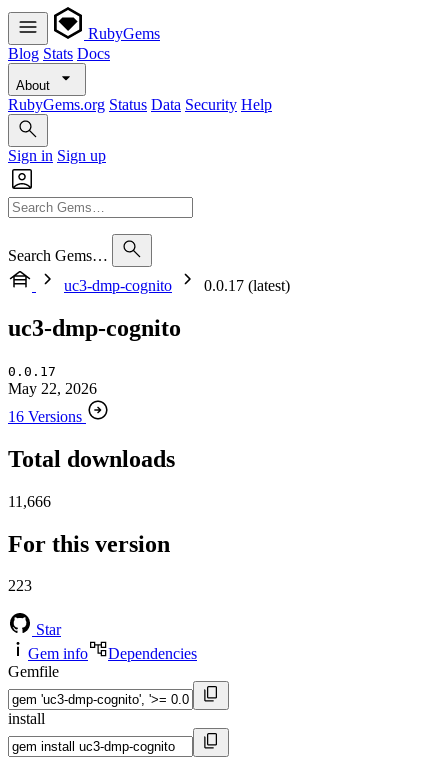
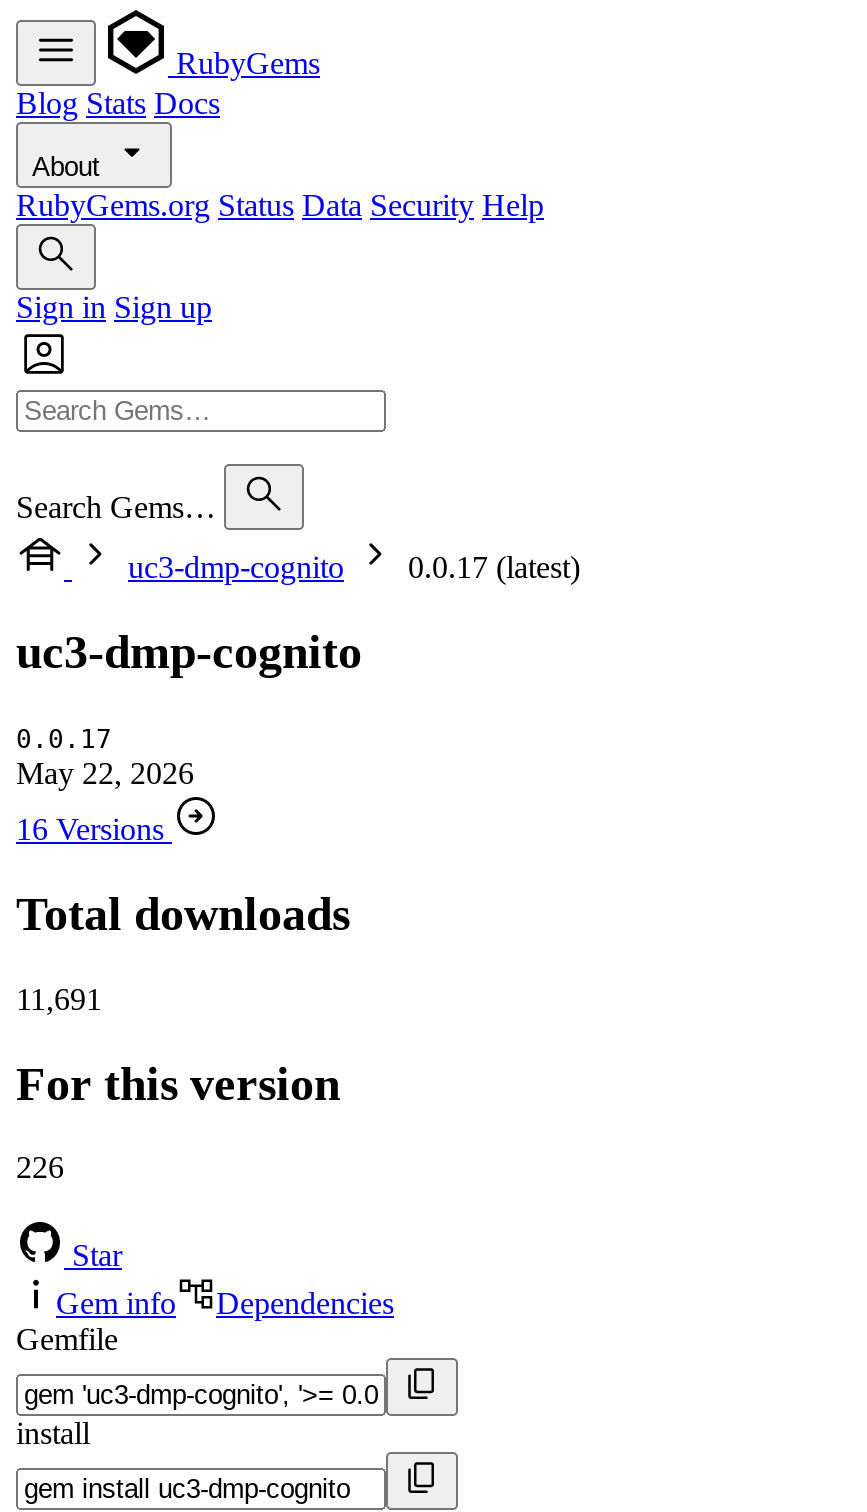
[8,493,51,510] 11,666 -> [16,981,102,1015] 11,691
[8,577,32,594] 223 -> [16,1151,64,1185] 226

